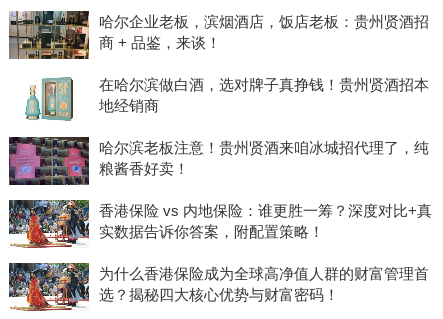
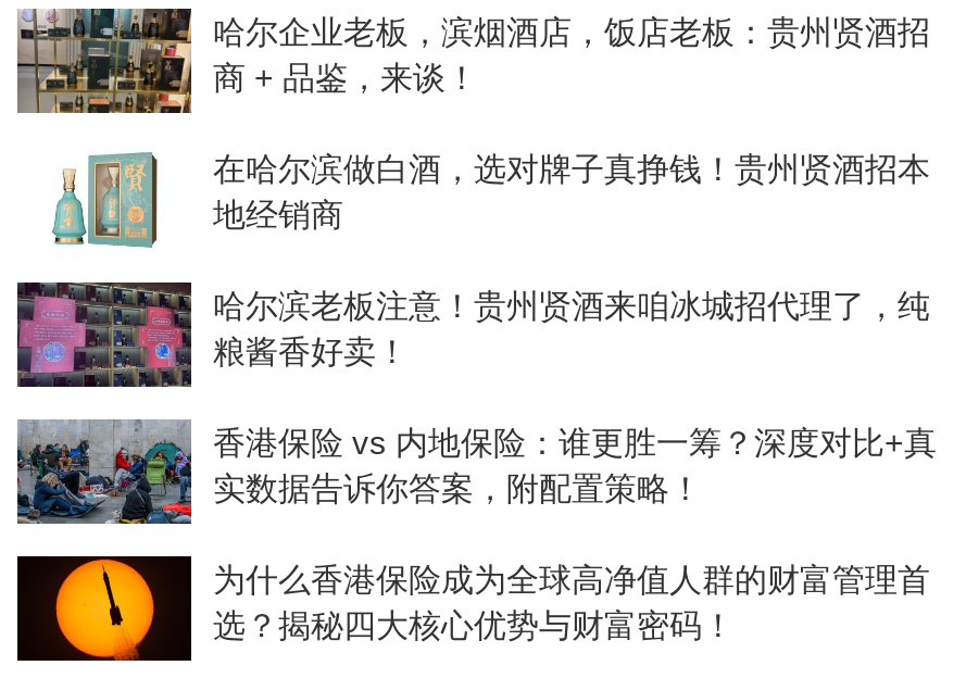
[8,200,90,249] [image] -> [15,419,193,526] [image]
[8,262,90,312] [image] -> [15,554,193,663] [image]

